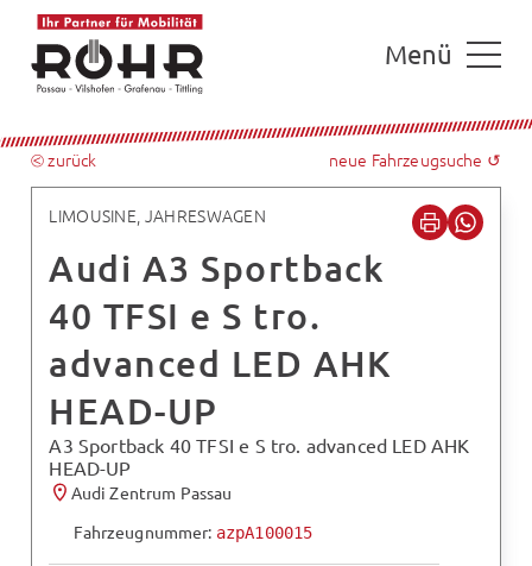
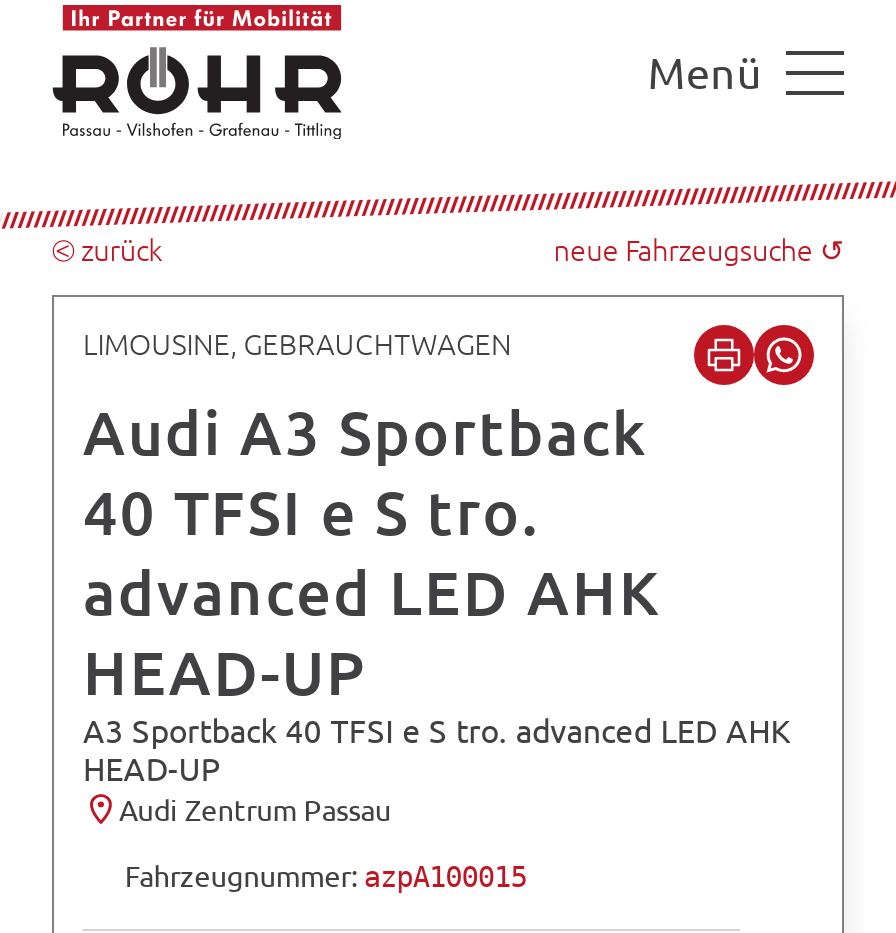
[49,203,266,227] LIMOUSINE, JAHRESWAGEN -> [83,323,512,363] LIMOUSINE, GEBRAUCHTWAGEN

